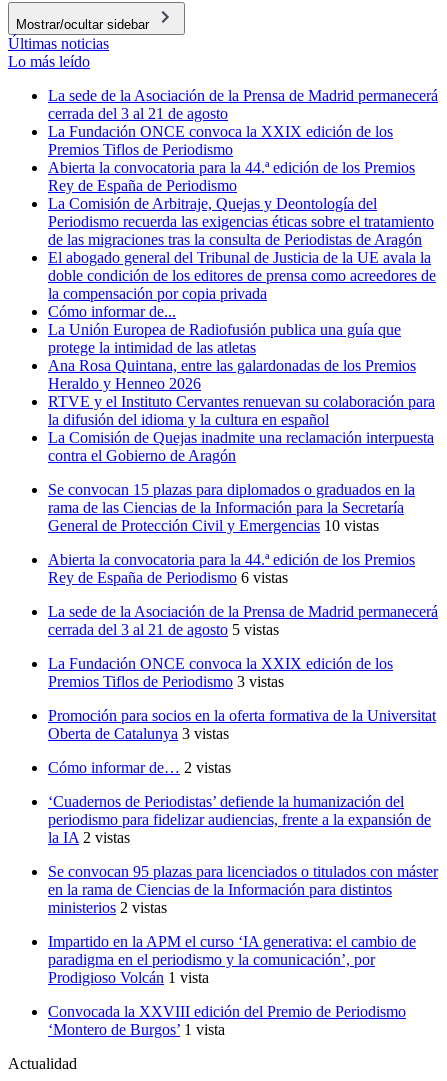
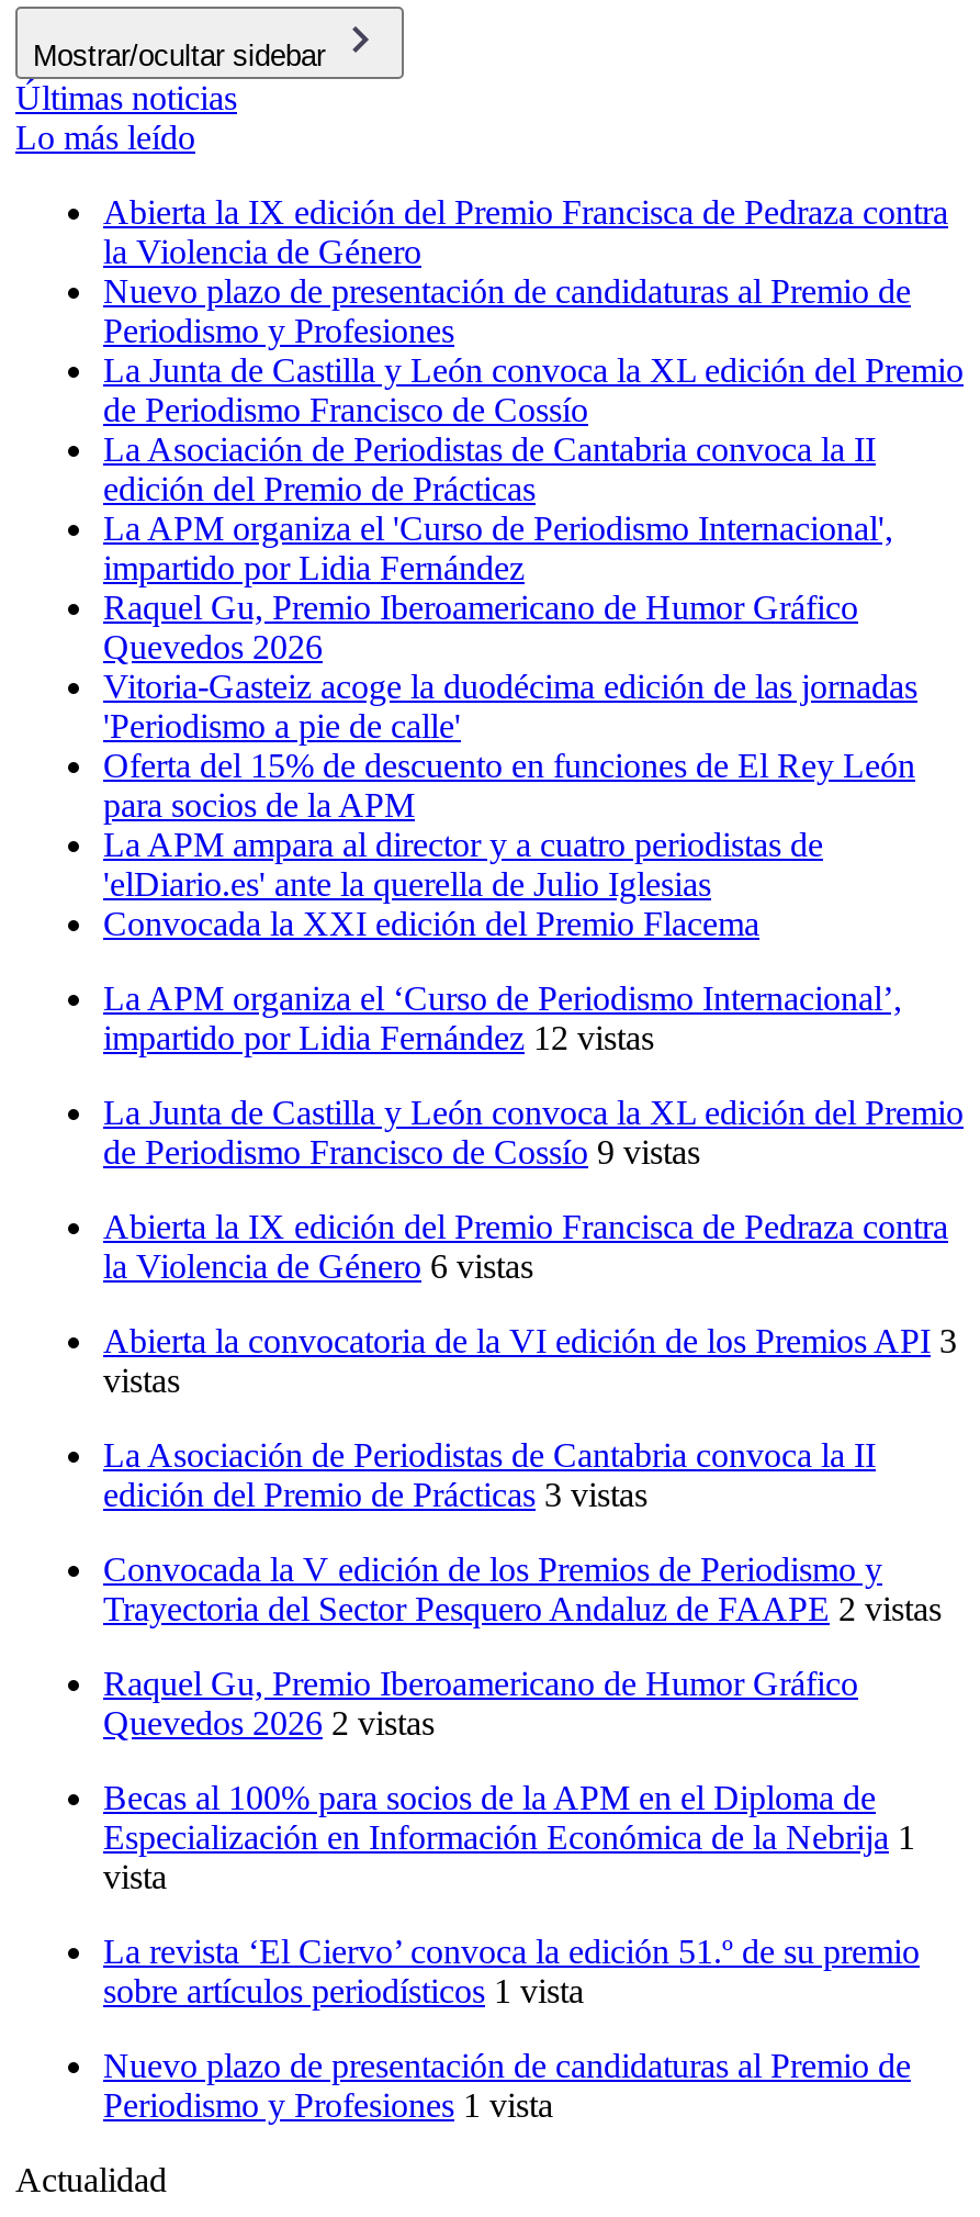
[48,87,438,464] La sede de la Asociación de la Prensa de Madrid permanecerá | cerrada del 3 al 21 de agosto | La Fundación ONCE convoca la XXIX edición de los | Premios Tiflos de Periodismo | Abierta la convocatoria para la 44.ª edición de los Premios | Rey de España de Periodismo | La Comisión de Arbitraje, Quejas y Deontología del | Periodismo recuerda las exigencias éticas sobre el tratamiento | de las migraciones tras la consulta de Periodistas de Aragón | El abogado general del Tribunal de Justicia de la UE avala la | doble condición de los editores de prensa como acreedores de | la compensación por copia privada | Cómo informar de... | La Unión Europea de Radiofusión publica una guía que | protege la intimidad de las atletas | Ana Rosa Quintana, entre las galardonadas de los Premios | Heraldo y Henneo 2026 | RTVE y el Instituto Cervantes renuevan su colaboración para | la difusión del idioma y la cultura en español | La Comisión de Quejas inadmite una reclamación interpuesta | contra el Gobierno de Aragón -> [103,193,964,942] Abierta la IX edición del Premio Francisca de Pedraza contra | la Violencia de Género | Nuevo plazo de presentación de candidaturas al Premio de | Periodismo y Profesiones | La Junta de Castilla y León convoca la XL edición del Premio | de Periodismo Francisco de Cossío | La Asociación de Periodistas de Cantabria convoca la II | edición del Premio de Prácticas | La APM organiza el 'Curso de Periodismo Internacional', | impartido por Lidia Fernández | Raquel Gu, Premio Iberoamericano de Humor Gráfico | Quevedos 2026 | Vitoria-Gasteiz acoge la duodécima edición de las jornadas | 'Periodismo a pie de calle' | Oferta del 15% de descuento en funciones de El Rey León | para socios de la APM | La APM ampara al director y a cuatro periodistas de | 'elDiario.es' ante la querella de Julio Iglesias | Convocada la XXI edición del Premio Flacema
[48,481,415,534] Se convocan 15 plazas para diplomados o graduados en la | rama de las Ciencias de la Información para la Secretaría | General de Protección Civil y Emergencias 10 vistas -> [103,979,902,1056] La APM organiza el ‘Curso de Periodismo Internacional’, | impartido por Lidia Fernández 12 vistas
[48,551,415,586] Abierta la convocatoria para la 44.ª edición de los Premios | Rey de España de Periodismo 6 vistas -> [103,1093,964,1170] La Junta de Castilla y León convoca la XL edición del Premio | de Periodismo Francisco de Cossío 9 vistas
[48,603,438,638] La sede de la Asociación de la Prensa de Madrid permanecerá | cerrada del 3 al 21 de agosto 5 vistas -> [103,1208,948,1285] Abierta la IX edición del Premio Francisca de Pedraza contra | la Violencia de Género 6 vistas
[48,655,393,690] La Fundación ONCE convoca la XXIX edición de los | Premios Tiflos de Periodismo 3 vistas -> [103,1322,957,1399] Abierta la convocatoria de la VI edición de los Premios API 3 | vistas
[48,707,436,742] Promoción para socios en la oferta formativa de la Universitat | Oberta de Catalunya 3 vistas -> [103,1436,876,1513] La Asociación de Periodistas de Cantabria convoca la II | edición del Premio de Prácticas 3 vistas
[48,759,231,776] Cómo informar de… 2 vistas -> [103,1550,942,1627] Convocada la V edición de los Premios de Periodismo y | Trayectoria del Sector Pesquero Andaluz de FAAPE 2 vistas
[48,793,431,846] ‘Cuadernos de Periodistas’ defiende la humanización del | periodismo para fidelizar audiencias, frente a la expansión de | la IA 2 vistas -> [103,1664,858,1741] Raquel Gu, Premio Iberoamericano de Humor Gráfico | Quevedos 2026 2 vistas
[48,863,438,916] Se convocan 95 plazas para licenciados o titulados con máster | en la rama de Ciencias de la Información para distintos | ministerios 2 vistas -> [103,1779,915,1895] Becas al 100% para socios de la APM en el Diploma de | Especialización en Información Económica de la Nebrija 1 | vista
[48,933,416,986] Impartido en la APM el curso ‘IA generativa: el cambio de | paradigma en el periodismo y la comunicación’, por | Prodigioso Volcán 1 vista -> [103,1932,920,2009] La revista ‘El Ciervo’ convoca la edición 51.º de su premio | sobre artículos periodísticos 1 vista
[48,1003,406,1038] Convocada la XXVIII edición del Premio de Periodismo | ‘Montero de Burgos’ 1 vista -> [103,2047,911,2123] Nuevo plazo de presentación de candidaturas al Premio de | Periodismo y Profesiones 1 vista

